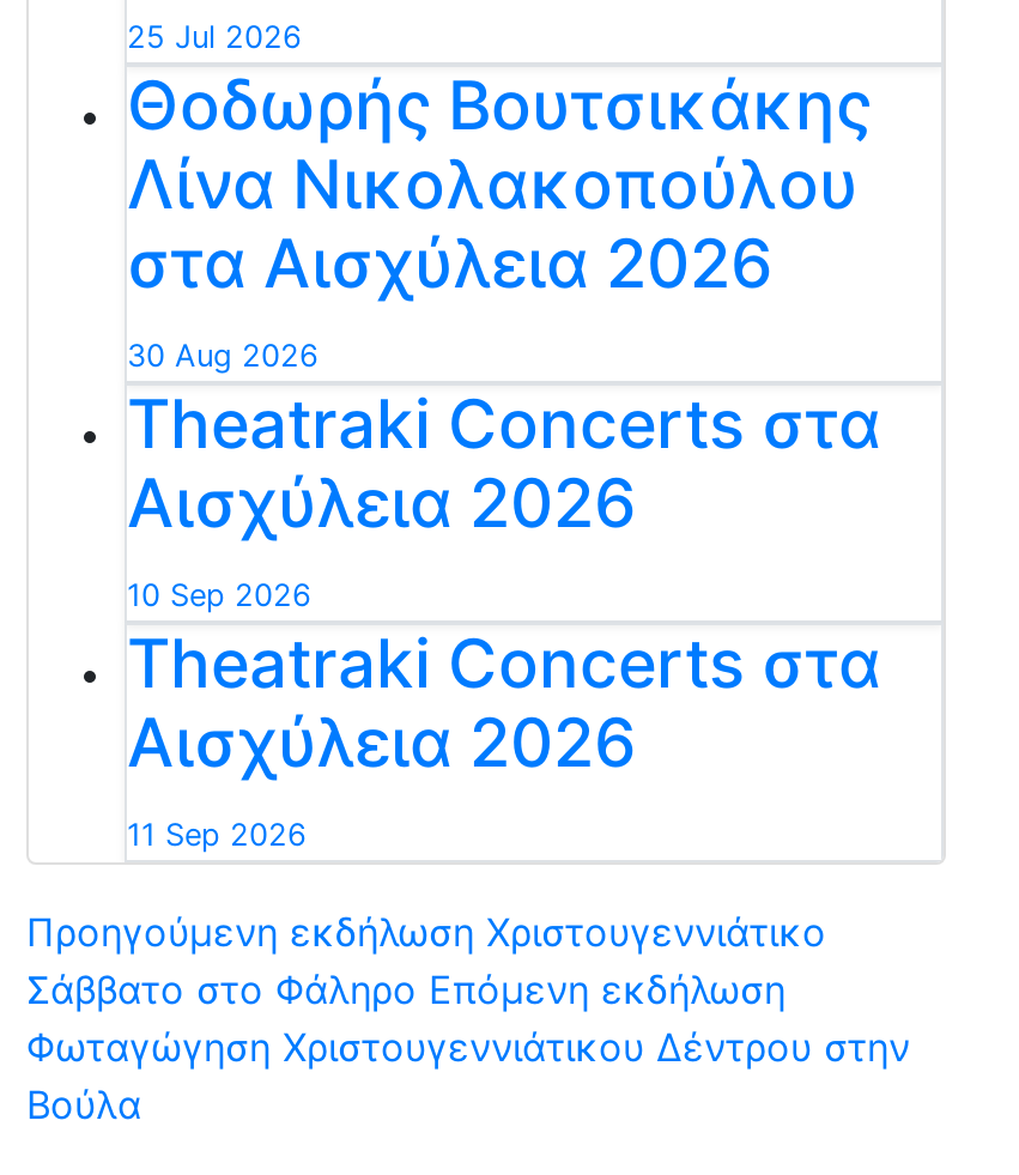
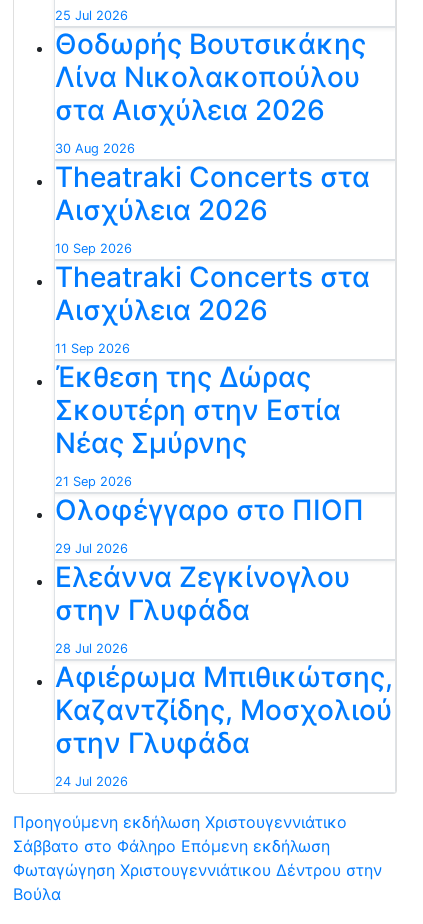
none -> [55,360,393,789] Έκθεση της Δώρας | Σκουτέρη στην Εστία | Νέας Σμύρνης | 21 Sep 2026 | Ολοφέγγαρο στο ΠΙΟΠ | 29 Jul 2026 | Ελεάννα Ζεγκίνογλου | στην Γλυφάδα | 28 Jul 2026 | Αφιέρωμα Μπιθικώτσης, | Καζαντζίδης, Μοσχολιού | στην Γλυφάδα | 24 Jul 2026

